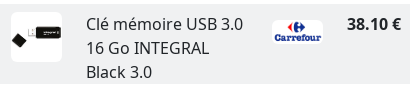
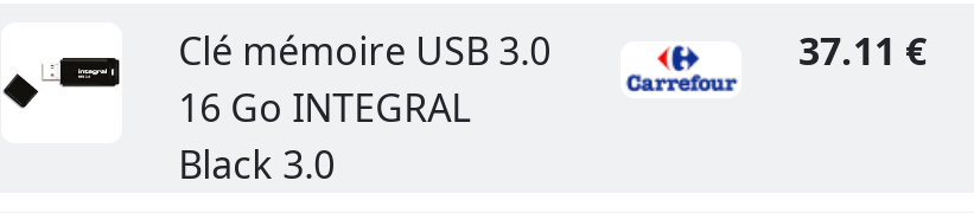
[347,13,401,35] 38.10 € -> [798,25,927,77] 37.11 €

